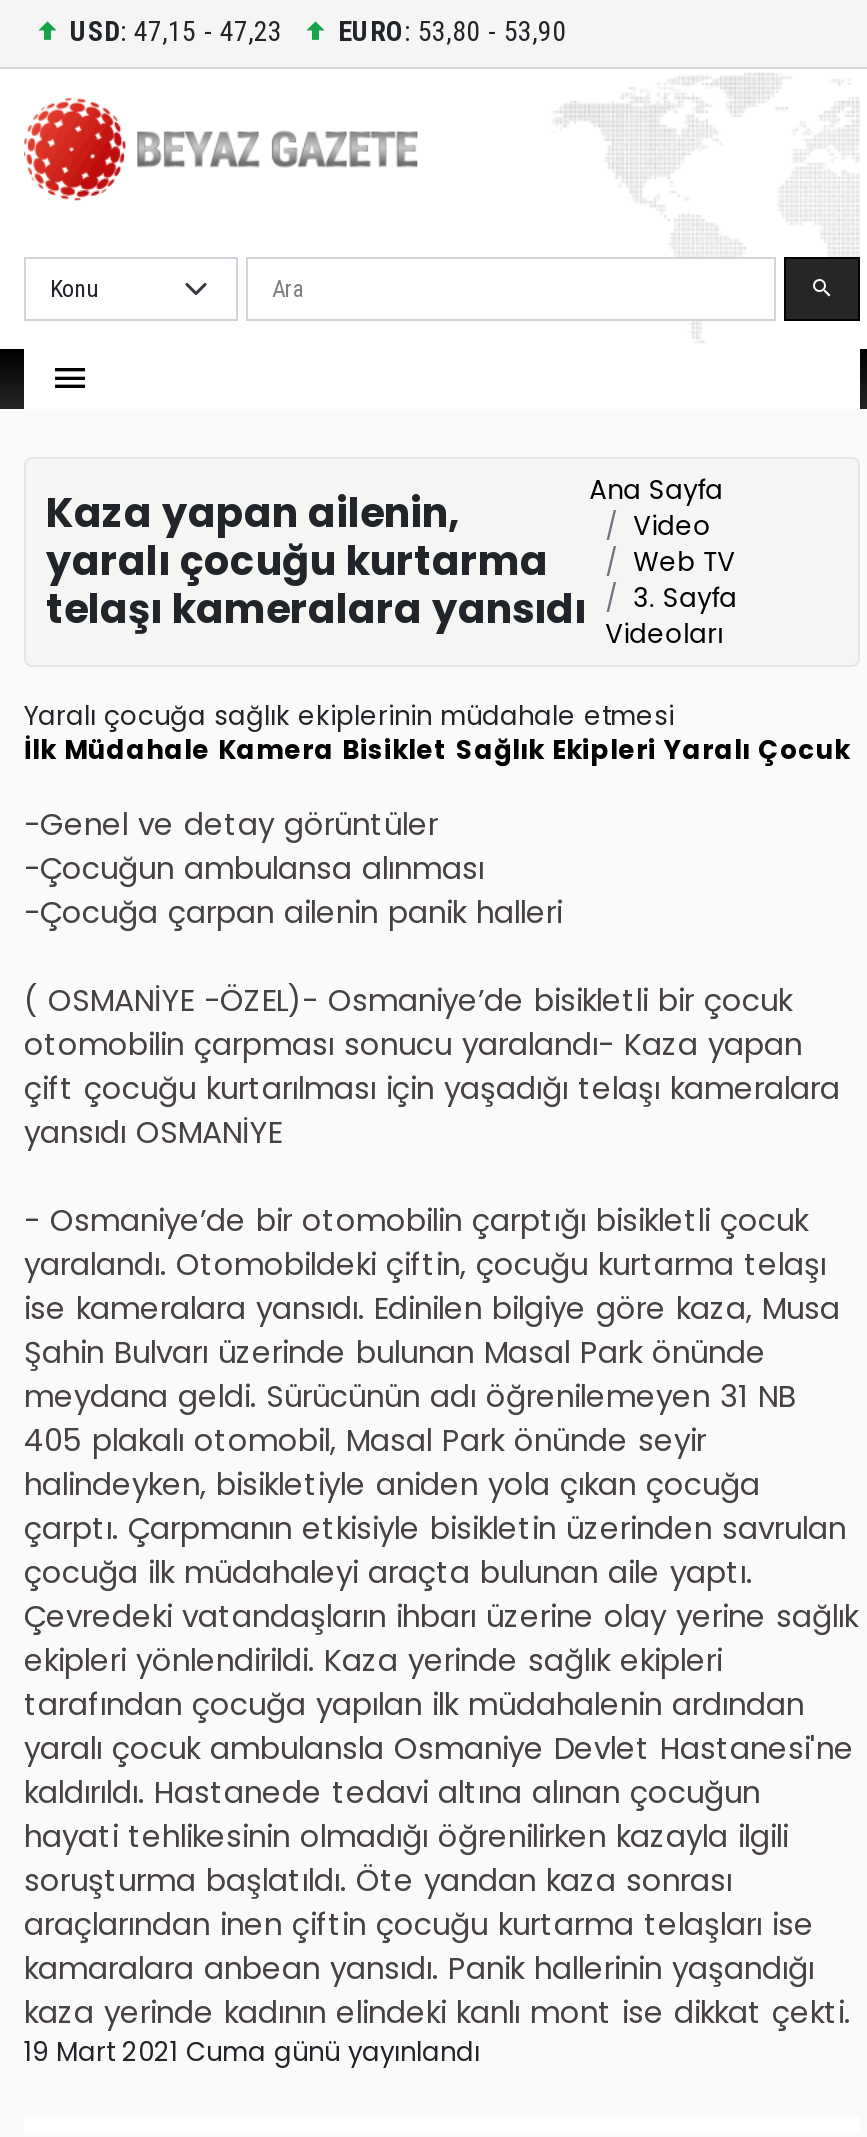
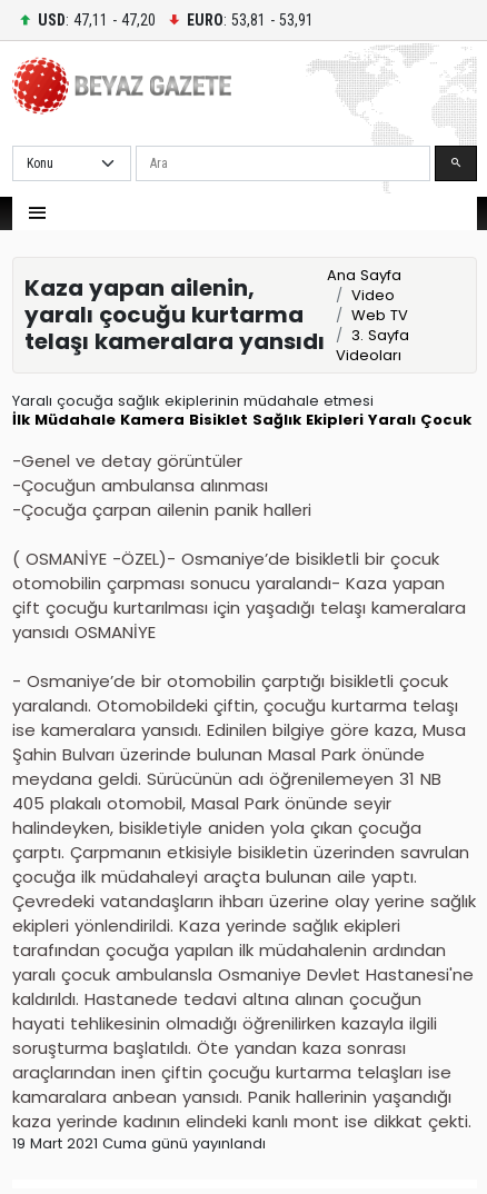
[70,14,282,46] USD: 47,15 - 47,23 -> [38,11,156,28] USD: 47,11 - 47,20
[338,14,566,46] EURO: 53,80 - 53,90 -> [187,11,314,28] EURO: 53,81 - 53,91

